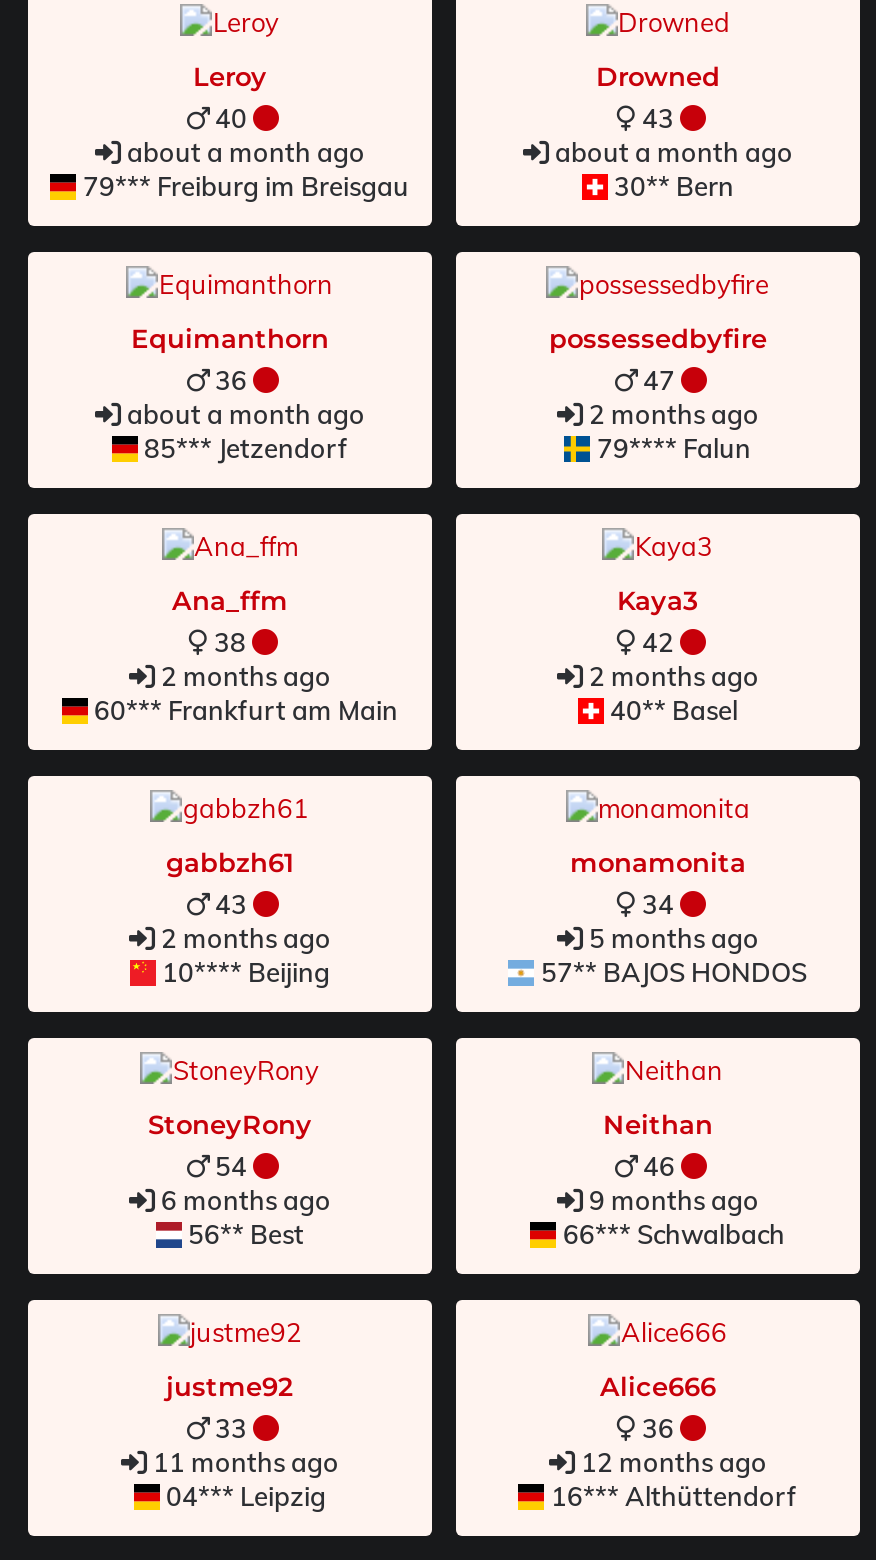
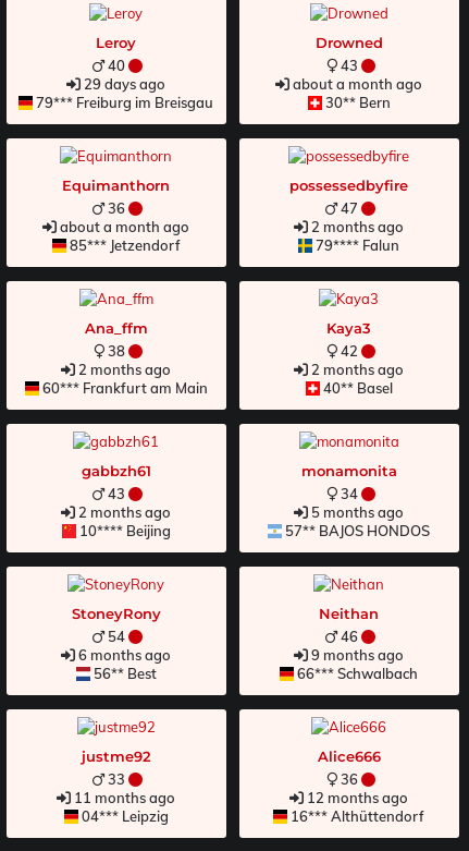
[127,136,365,168] about a month ago -> [84,75,166,93] 29 days ago

